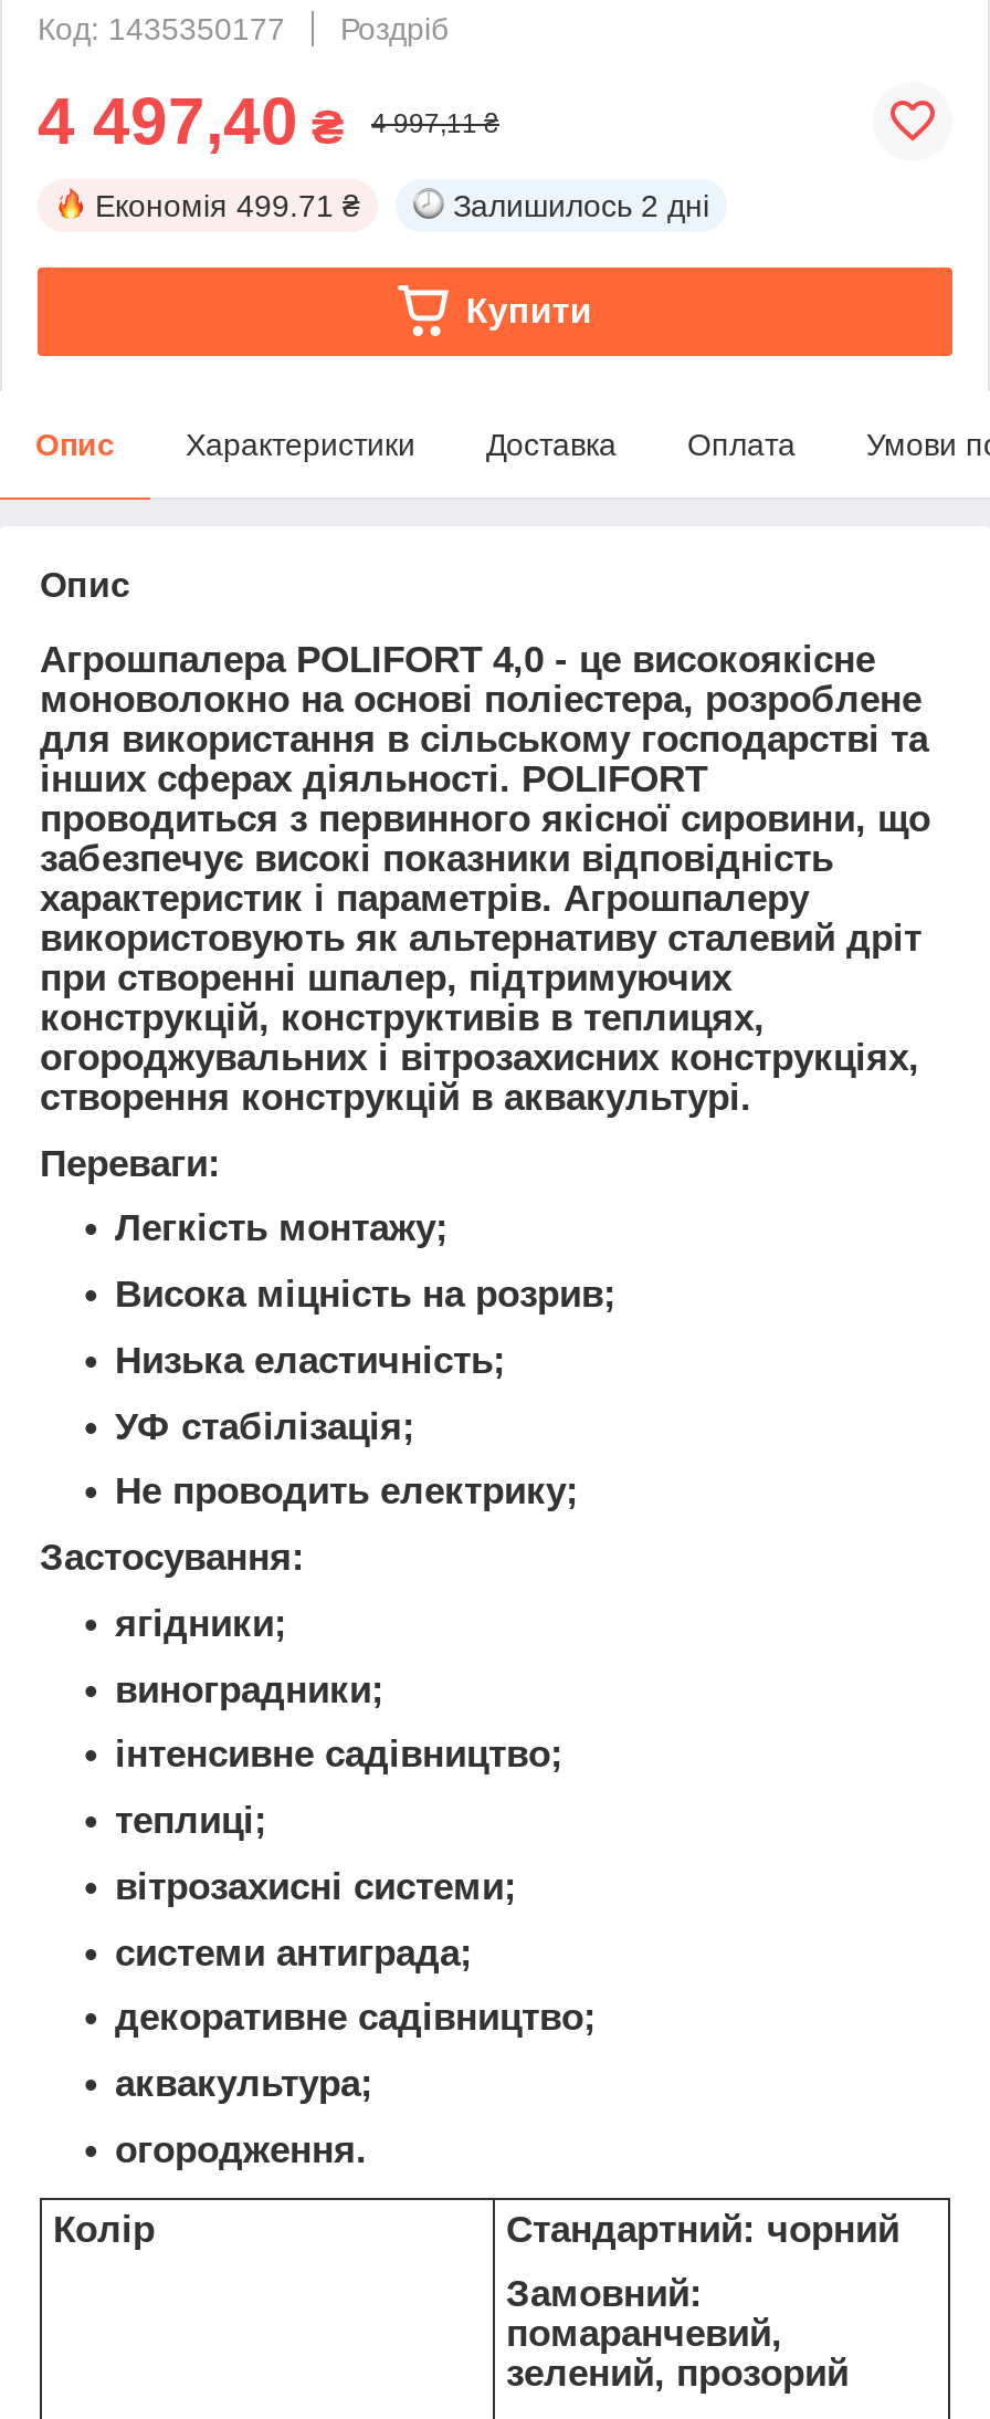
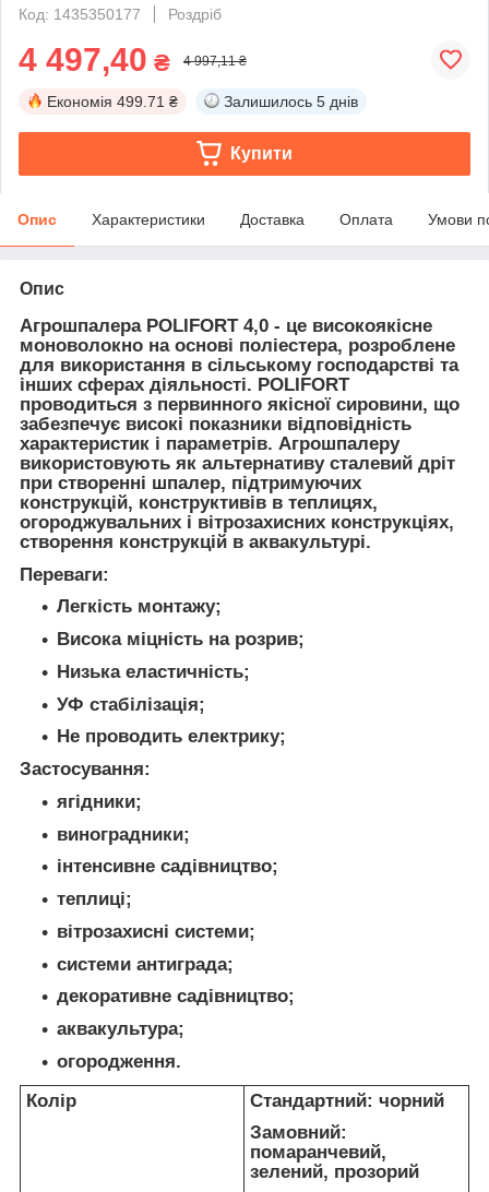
[453,188,709,223] Залишилось 2 дні -> [224,93,358,110] Залишилось 5 днів

